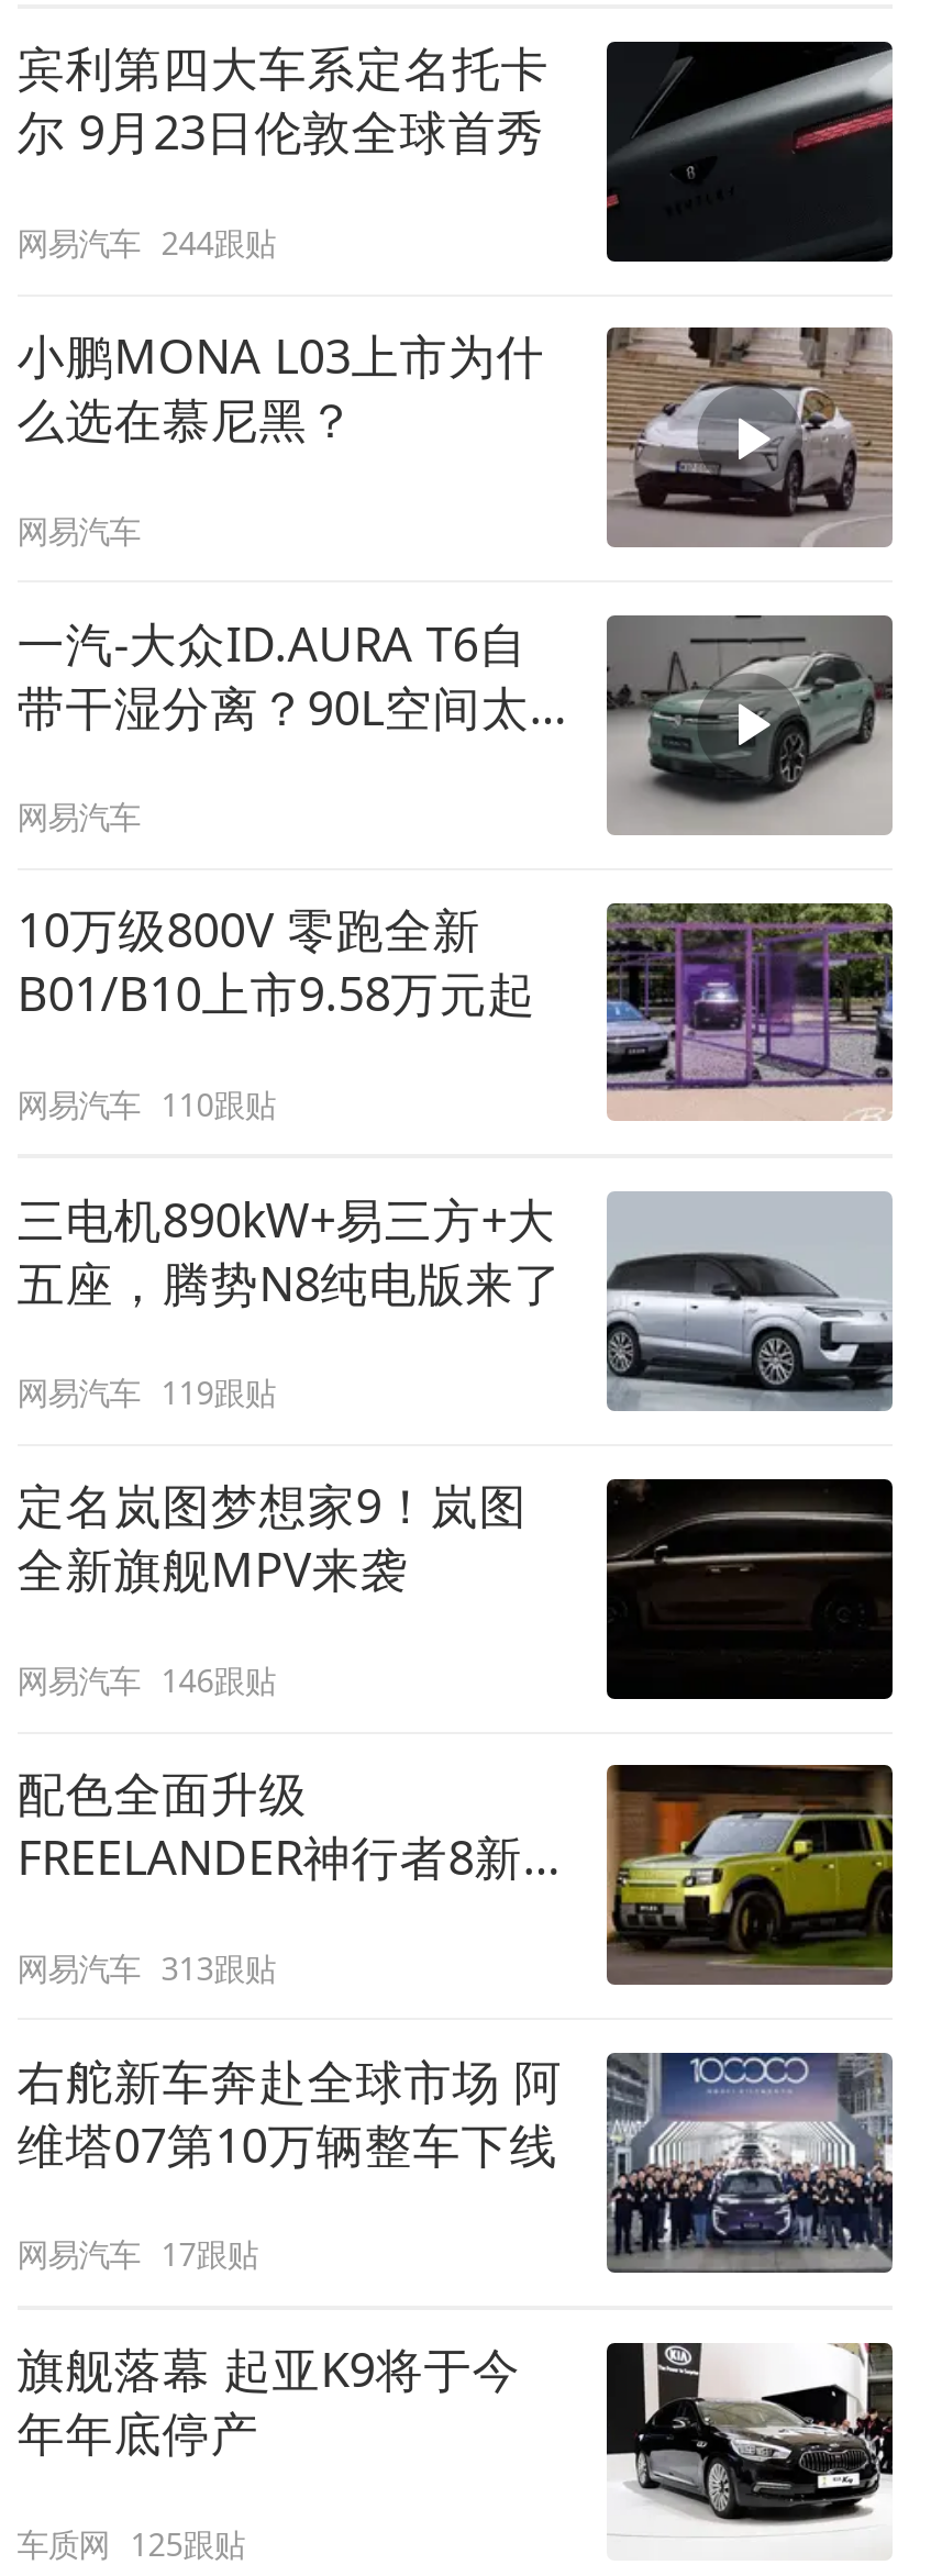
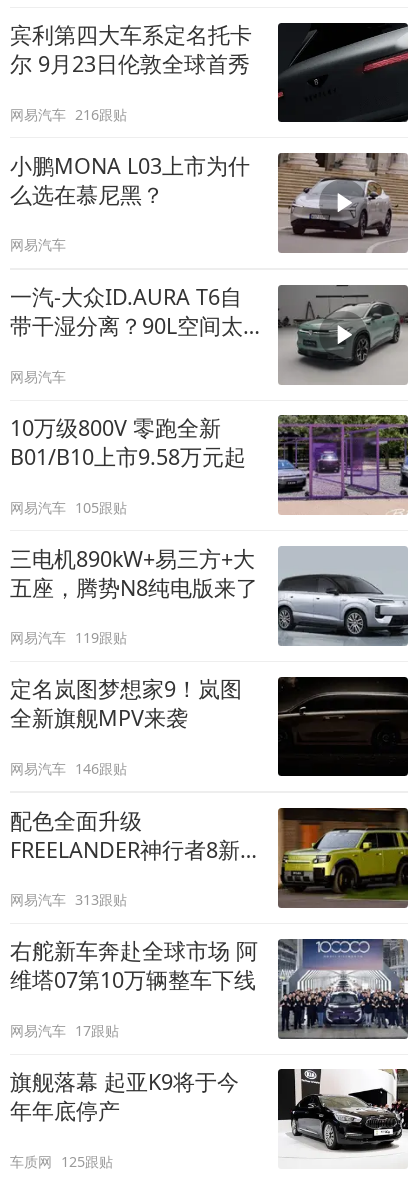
[17,221,275,263] 网易汽车 244跟贴 -> [10,105,127,124] 网易汽车 216跟贴
[17,1083,275,1124] 网易汽车 110跟贴 -> [10,498,127,517] 网易汽车 105跟贴

